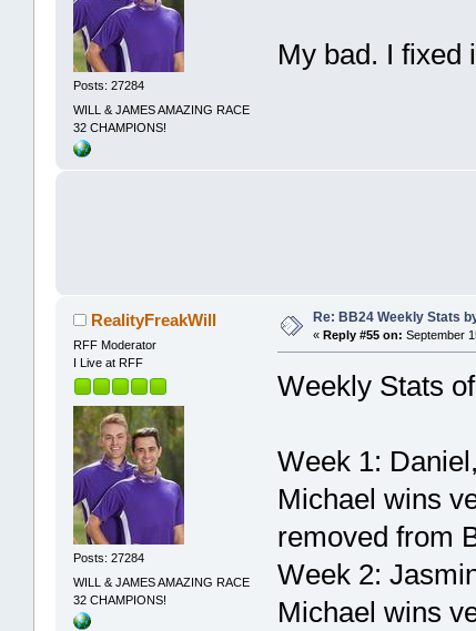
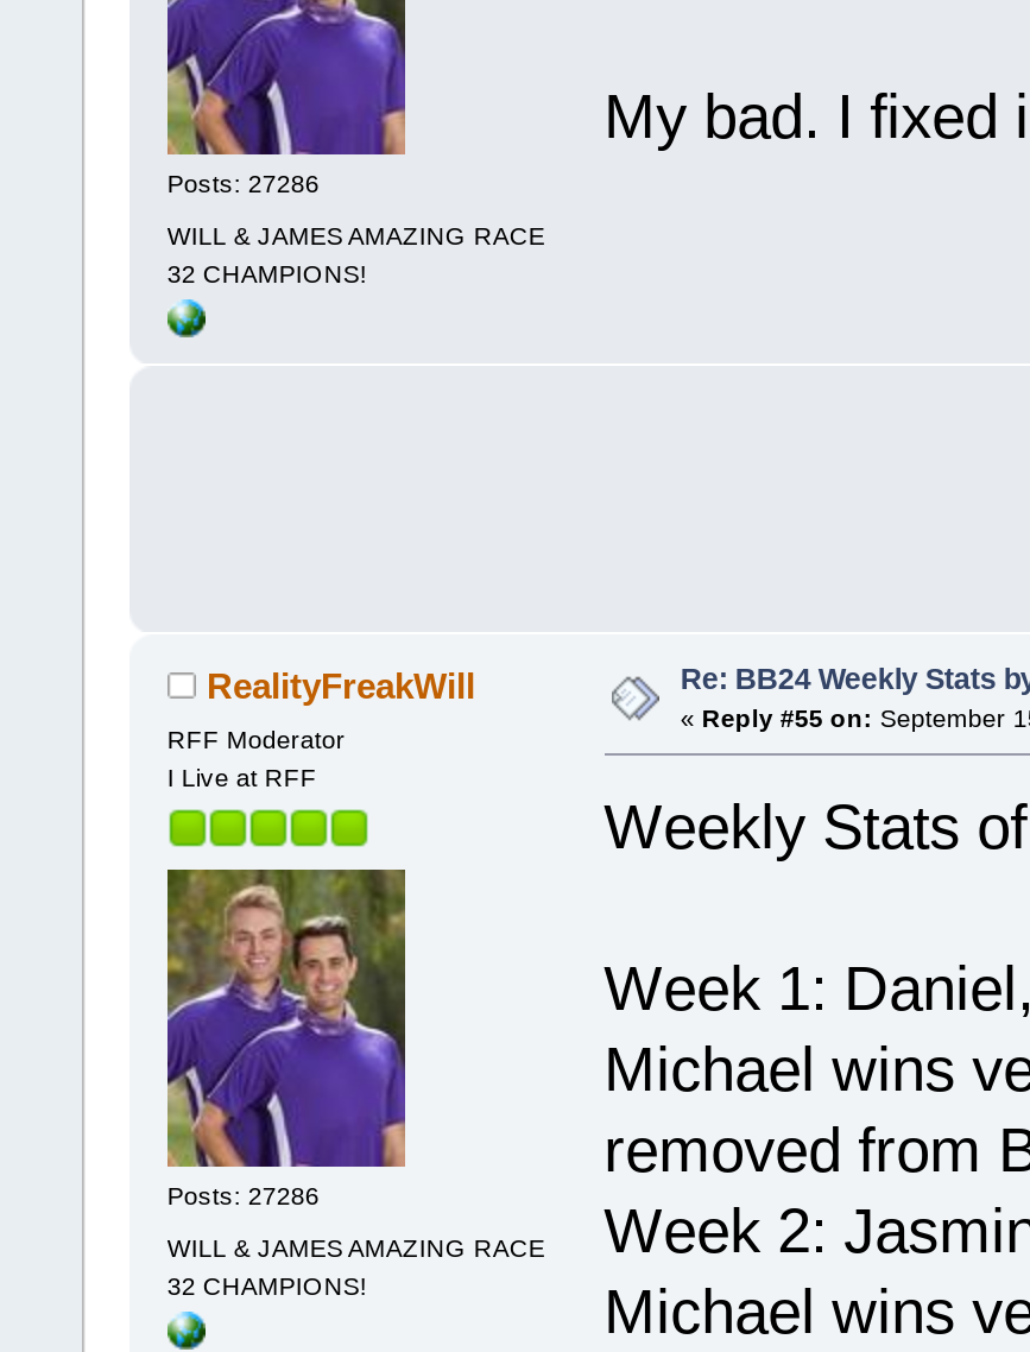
[73,79,144,92] Posts: 27284 -> [167,169,319,198] Posts: 27286
[73,551,144,565] Posts: 27284 -> [167,1182,319,1210] Posts: 27286

